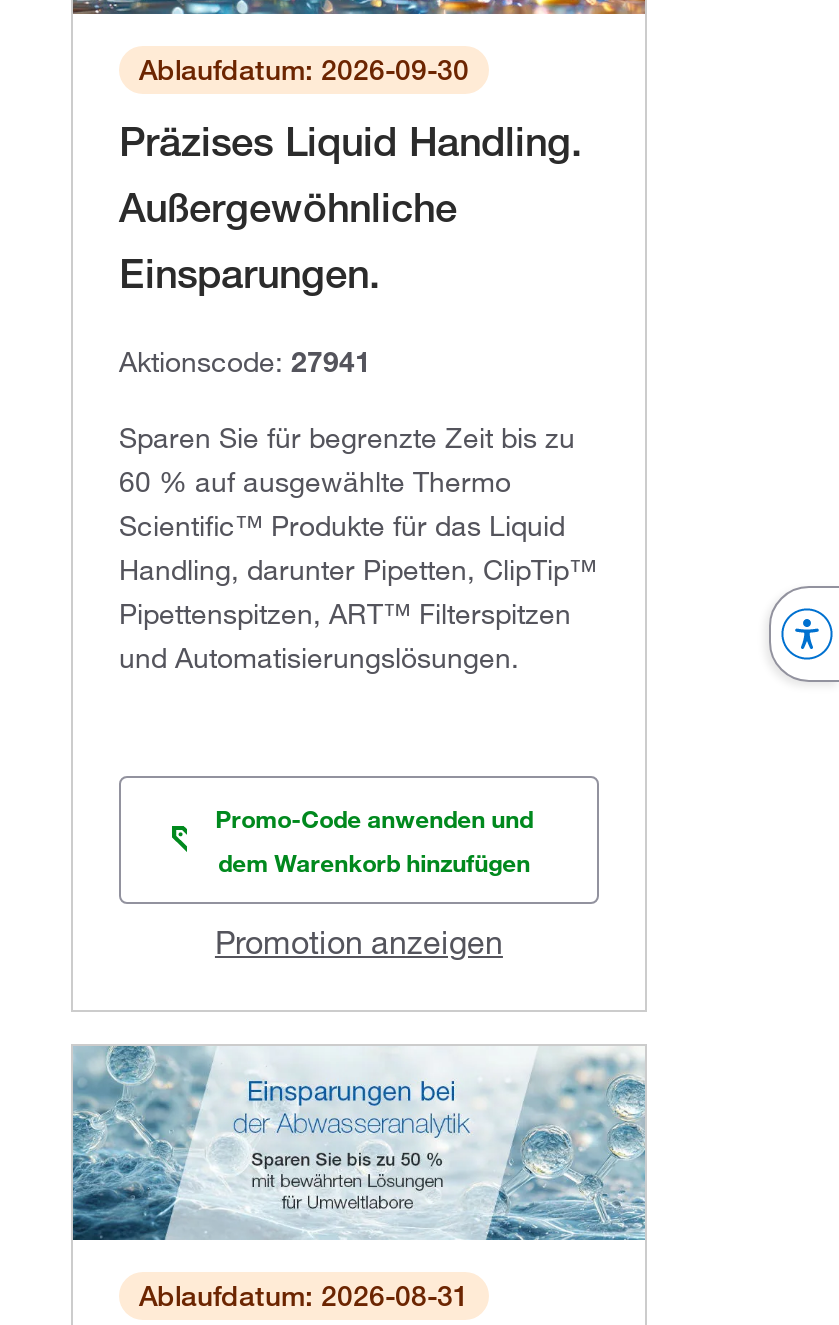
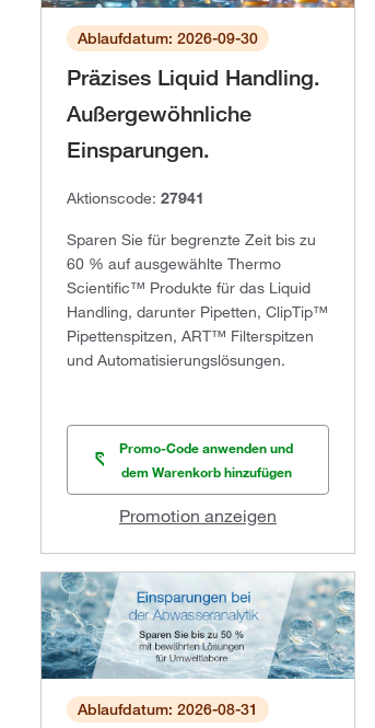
[767,584,833,684] [image] -> none

